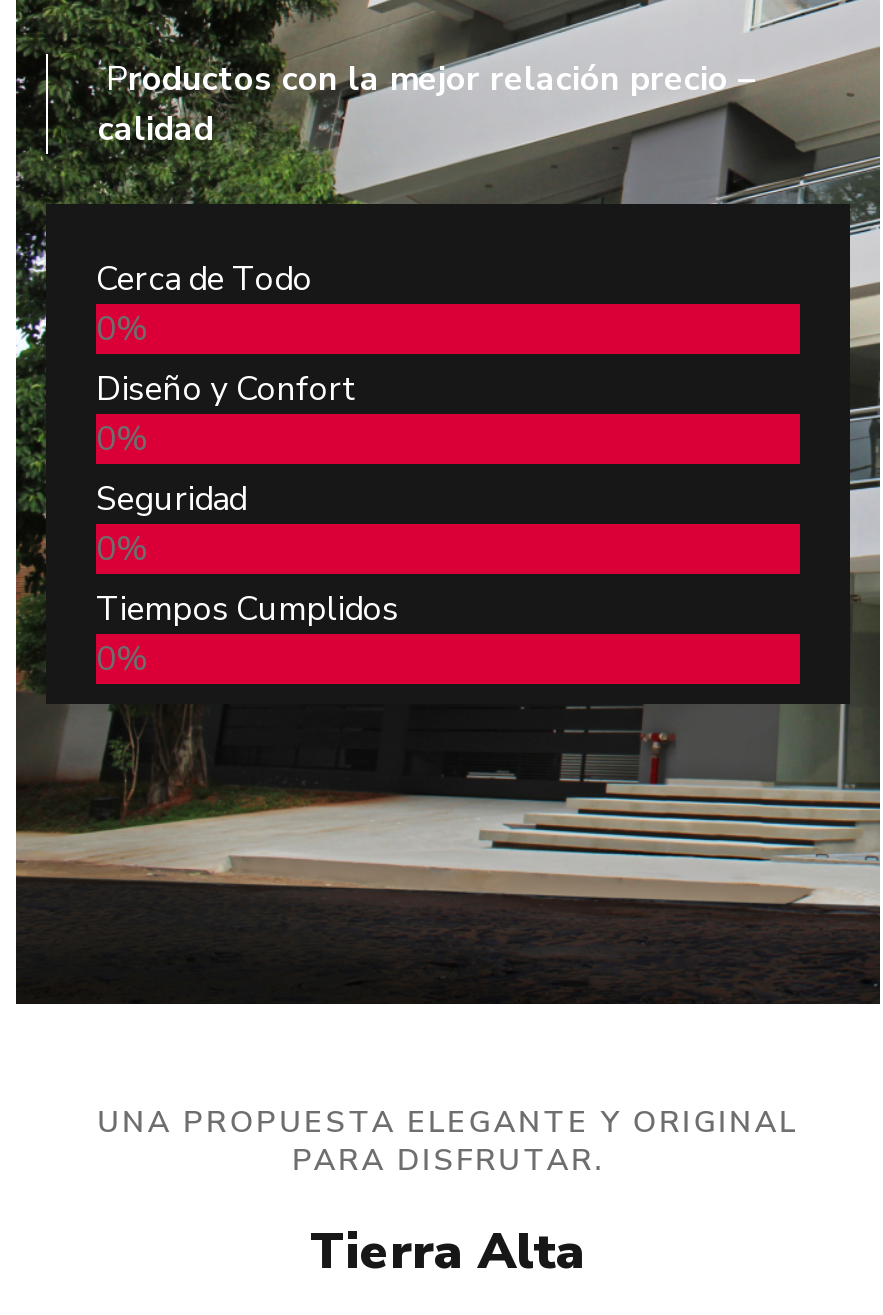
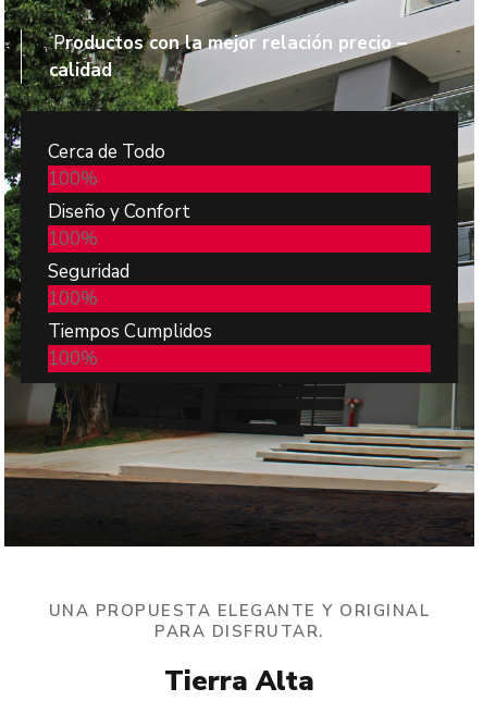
[96,305,148,351] 0% -> [48,166,98,191] 100%
[96,415,148,461] 0% -> [48,226,98,251] 100%
[96,525,148,571] 0% -> [48,286,98,311] 100%
[96,635,148,681] 0% -> [48,346,98,371] 100%

